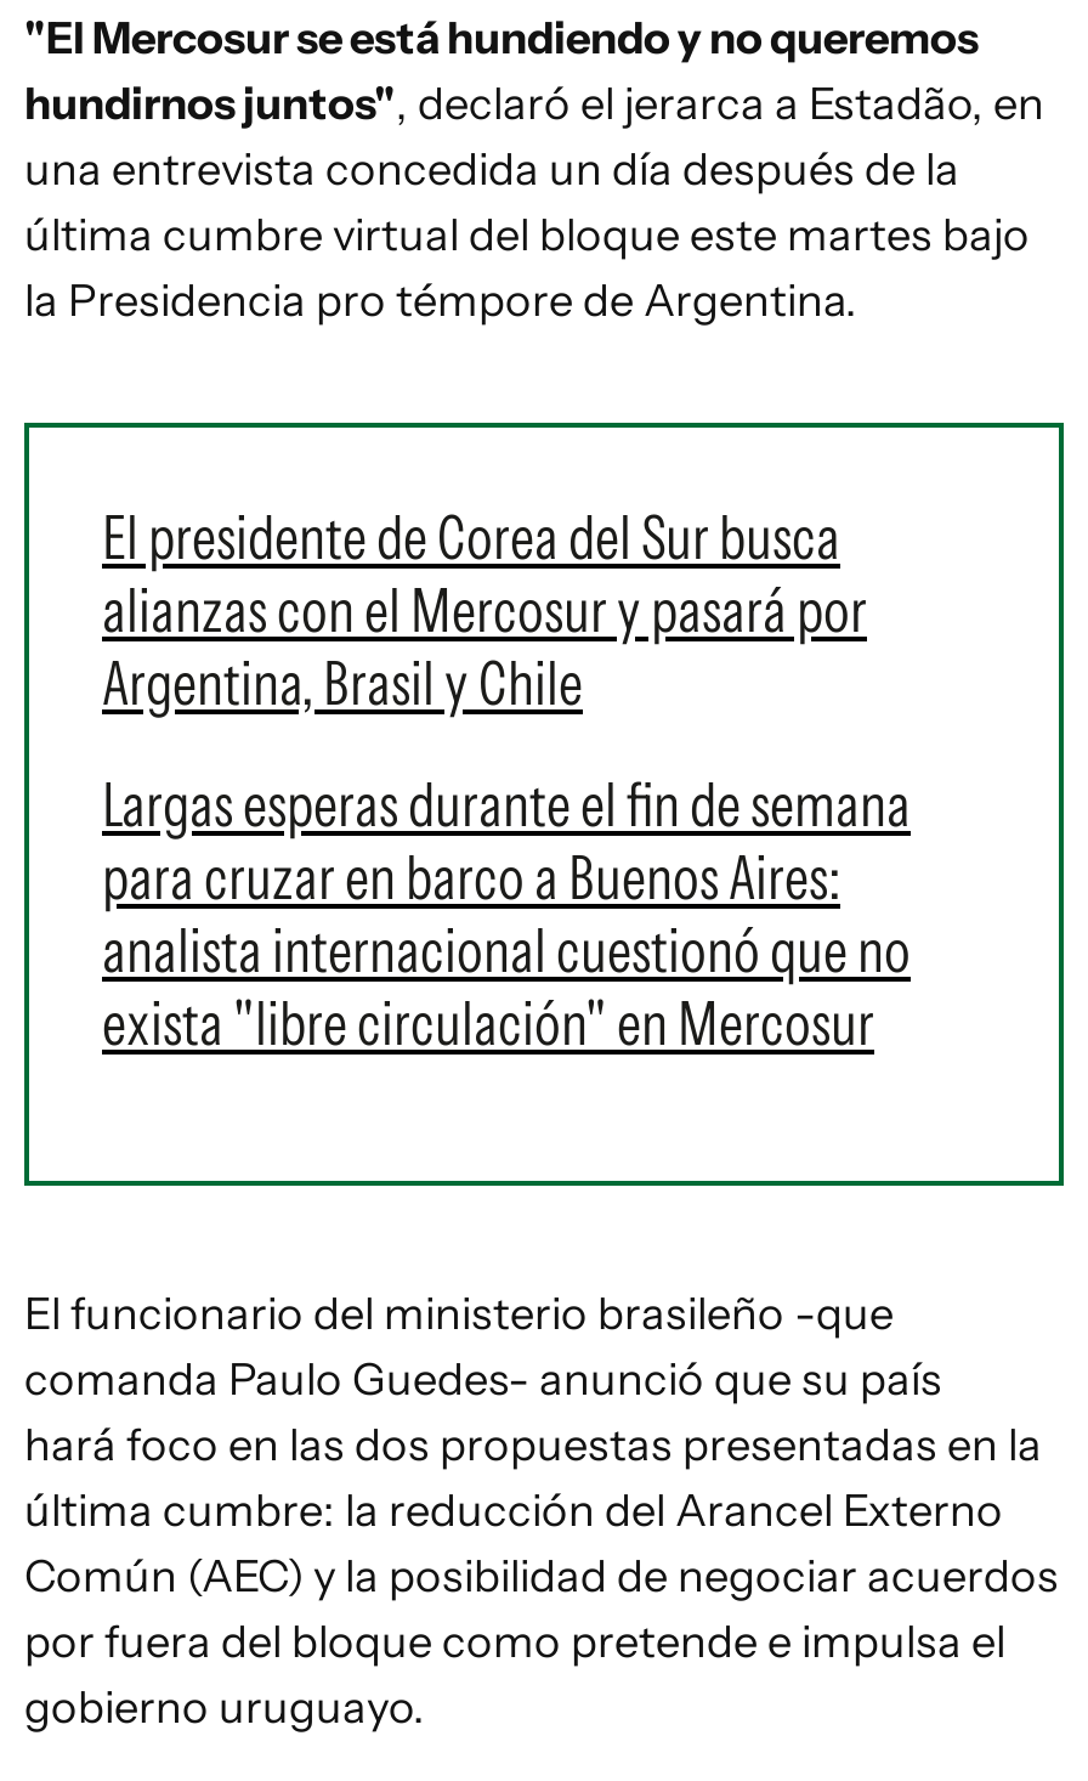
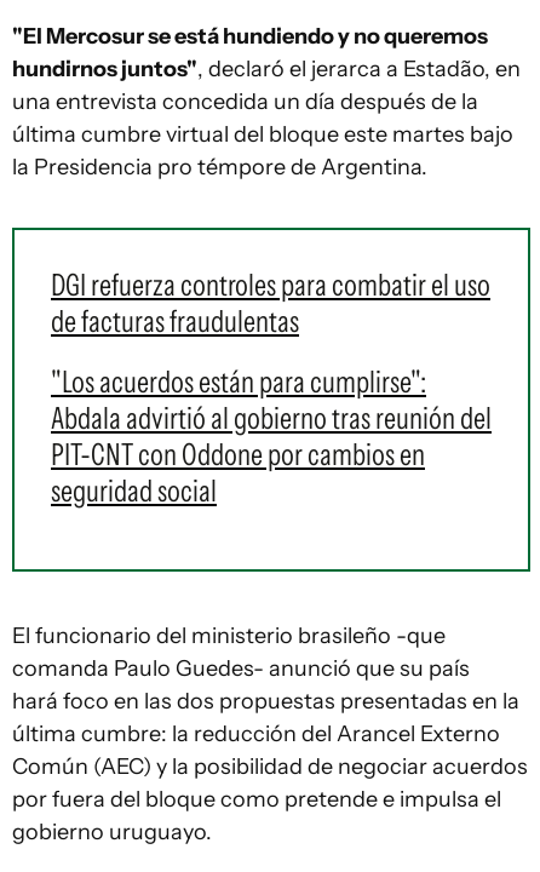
[102,501,867,719] El presidente de Corea del Sur busca | alianzas con el Mercosur y pasará por | Argentina, Brasil y Chile -> [51,267,490,339] DGI refuerza controles para combatir el uso | de facturas fraudulentas
[102,768,911,1060] Largas esperas durante el fin de semana | para cruzar en barco a Buenos Aires: | analista internacional cuestionó que no | exista "libre circulación" en Mercosur -> [51,363,492,509] "Los acuerdos están para cumplirse": | Abdala advirtió al gobierno tras reunión del | PIT-CNT con Oddone por cambios en | seguridad social

